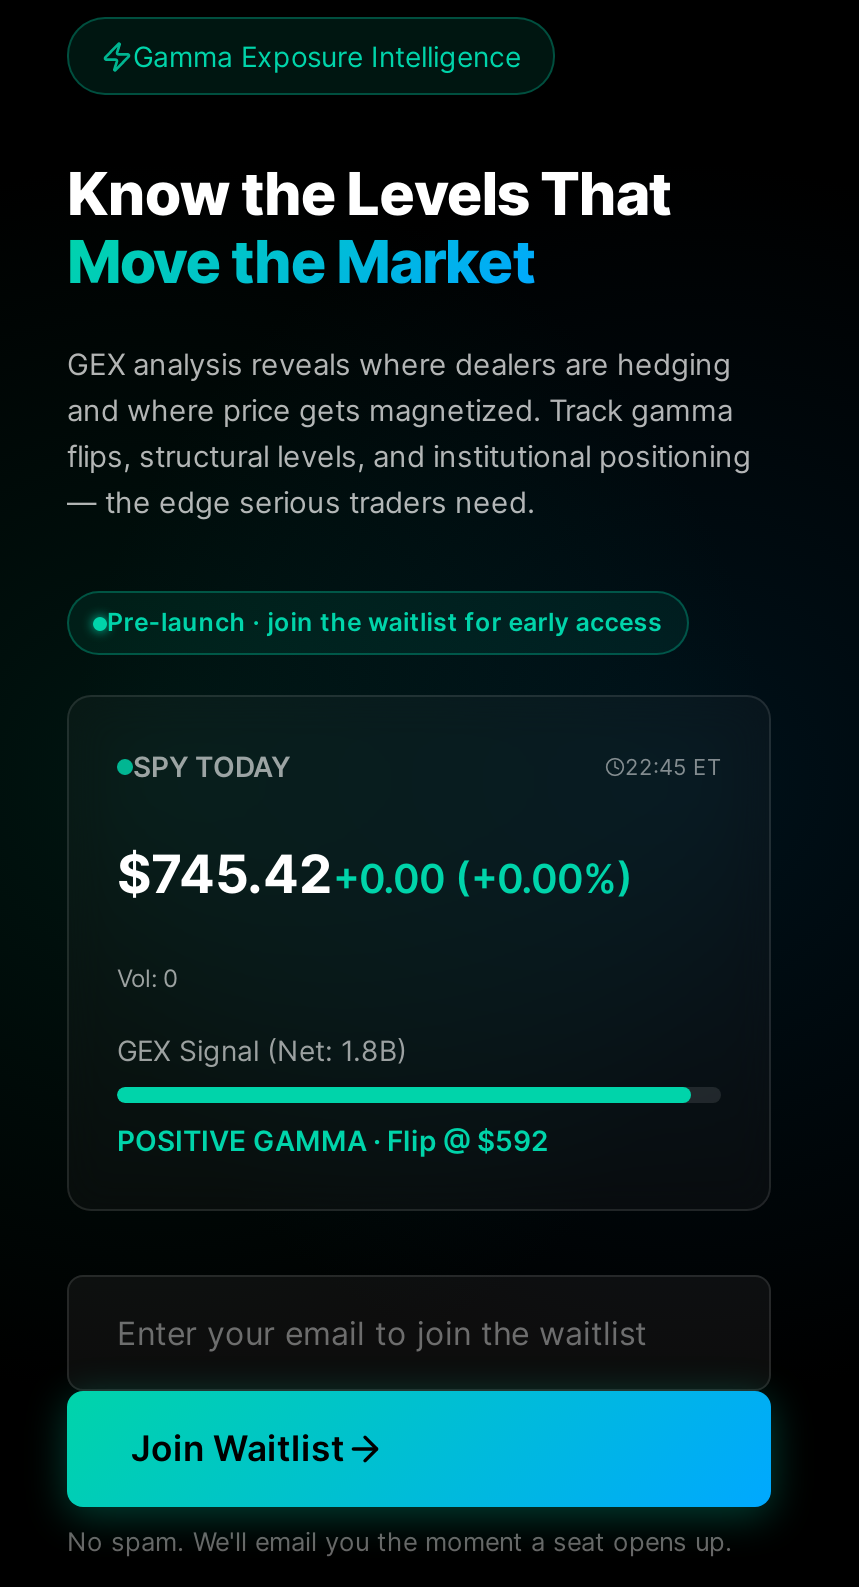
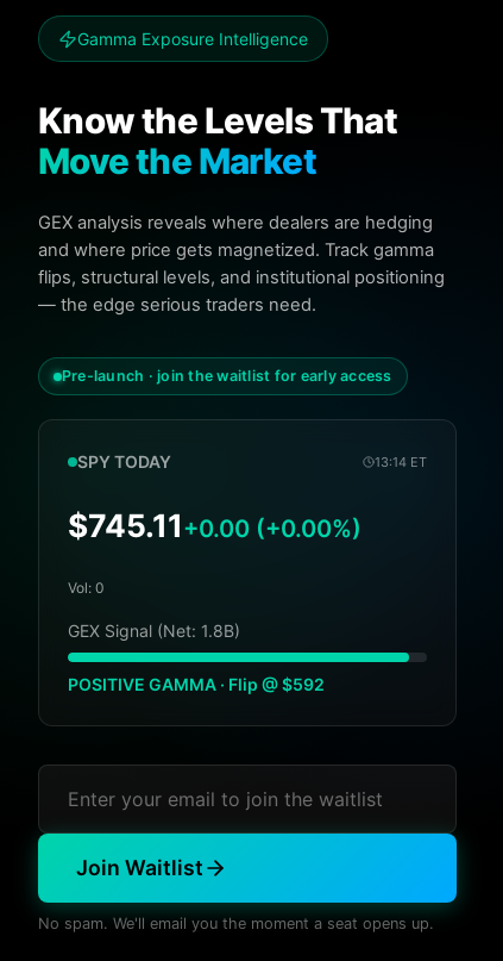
[625,752,721,780] 22:45 ET -> [375,453,427,470] 13:14 ET
[117,841,633,905] $745.42+0.00 (+0.00%) -> [68,506,361,544] $745.11+0.00 (+0.00%)

